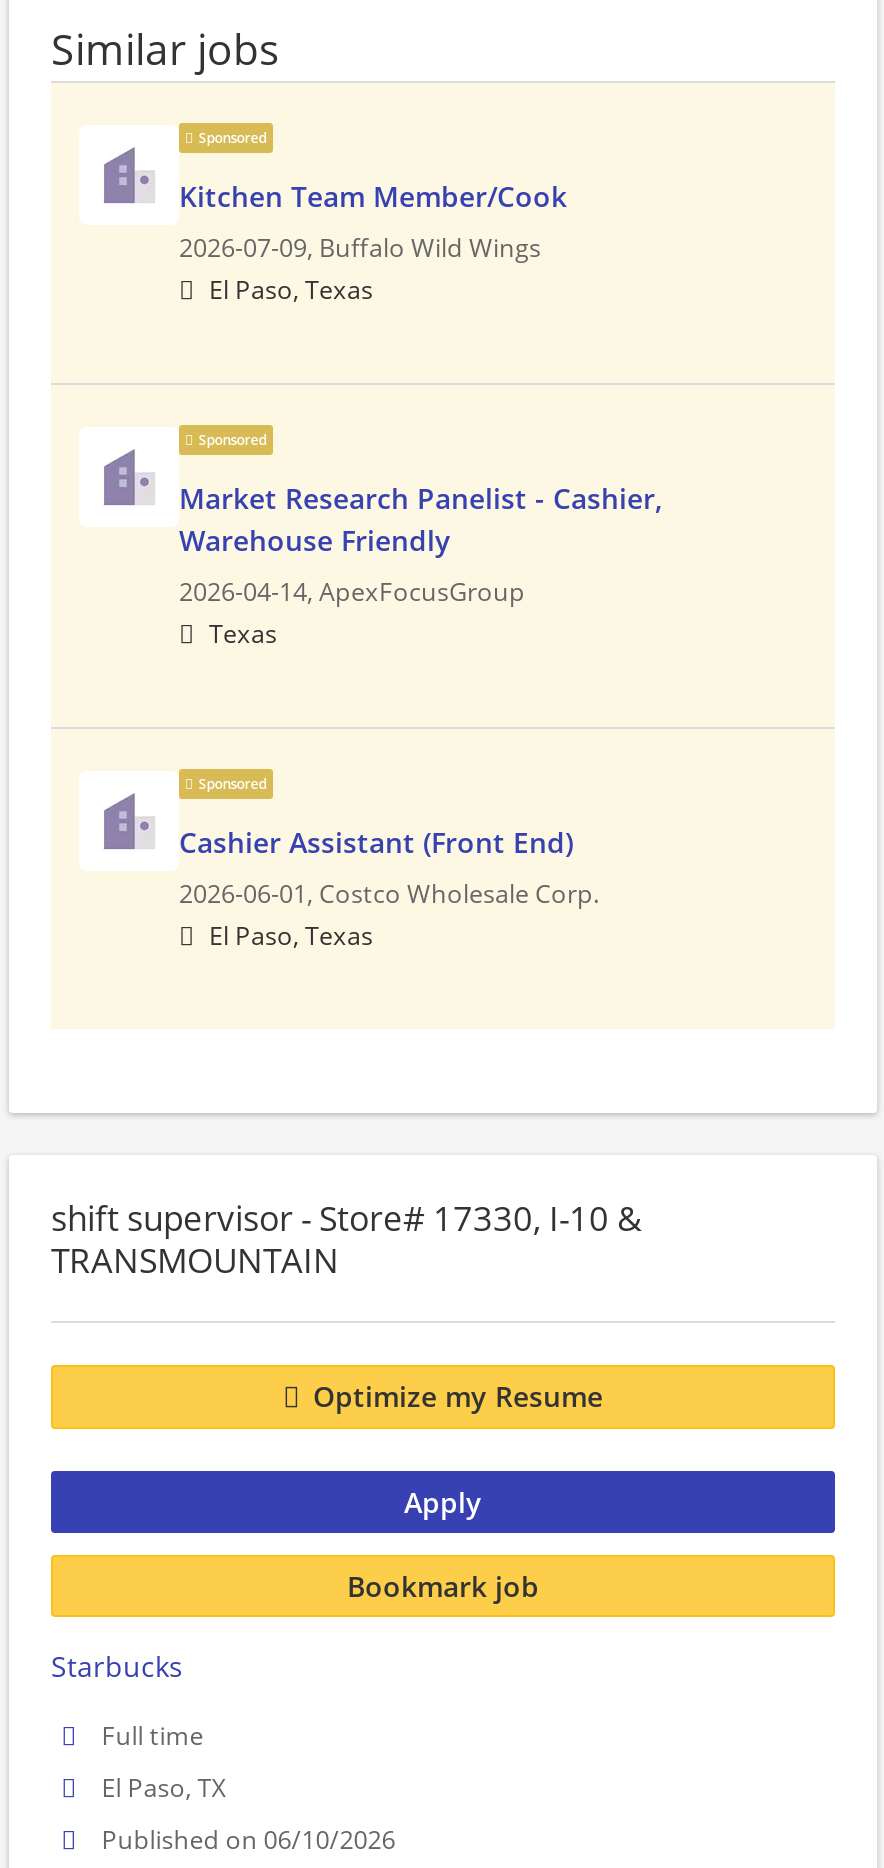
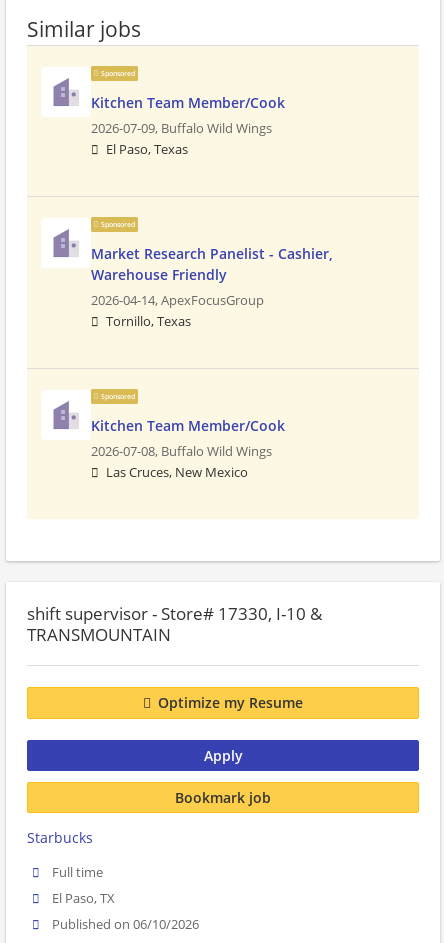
[209,617,277,651] Texas -> [106,313,191,330] Tornillo, Texas
[179,823,599,953] Cashier Assistant (Front End) | 2026-06-01, Costco Wholesale Corp. | El Paso, Texas -> [91,416,285,481] Kitchen Team Member/Cook | 2026-07-08, Buffalo Wild Wings | Las Cruces, New Mexico

